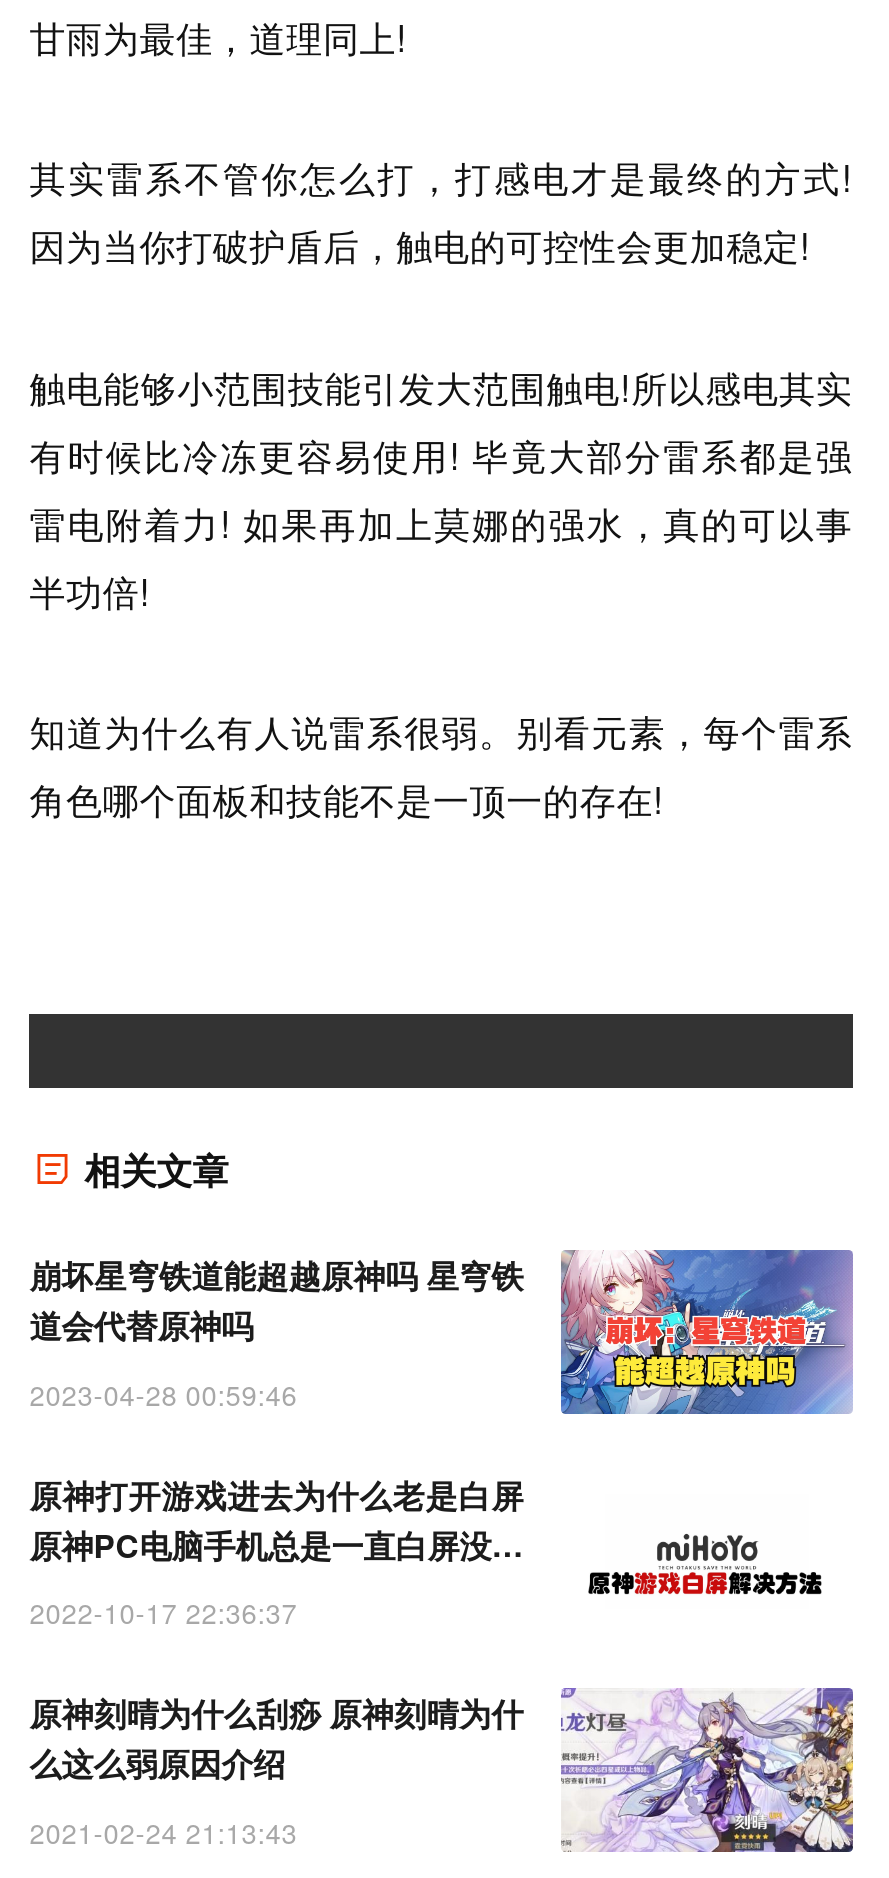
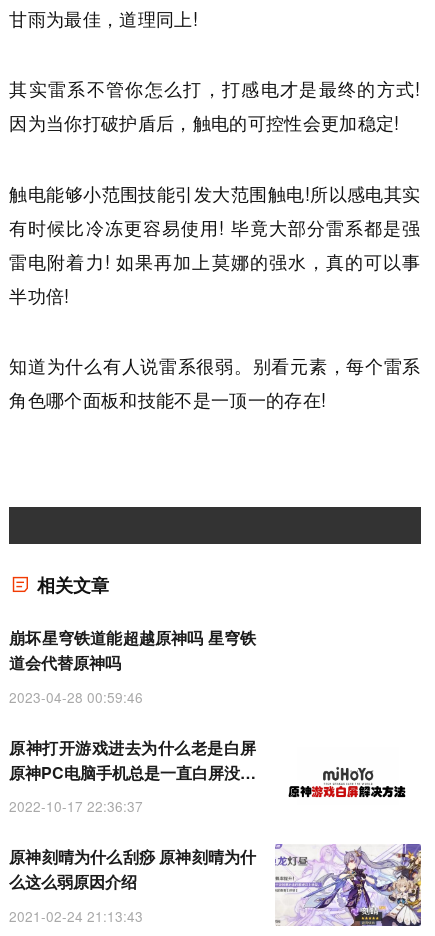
[559,1248,855,1416] [image] -> none

